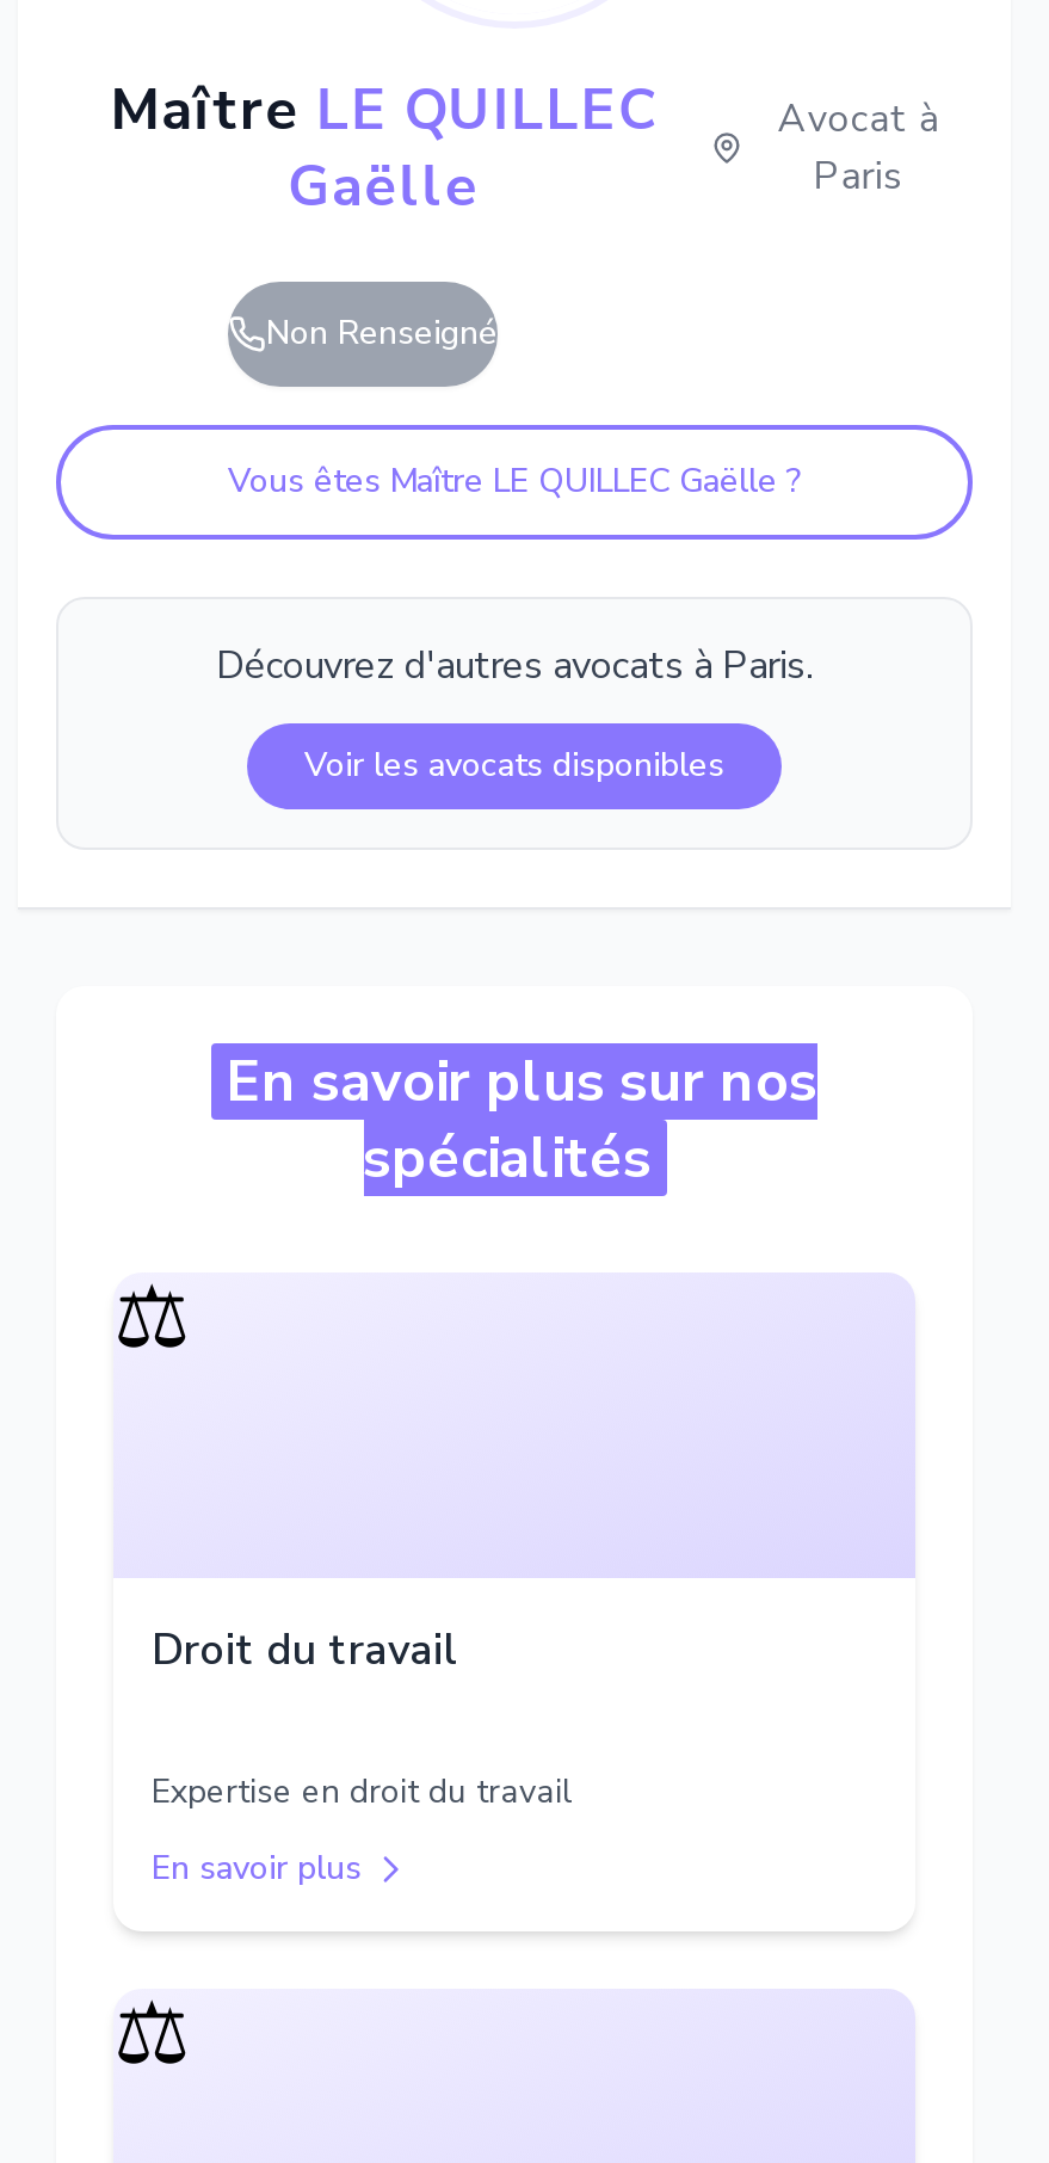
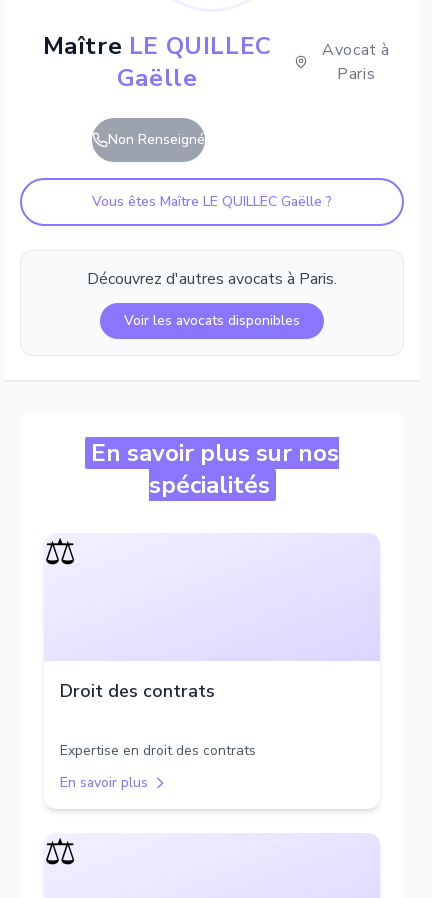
[152,1621,457,1678] Droit du travail -> [60,679,215,703] Droit des contrats
[152,1769,572,1814] Expertise en droit du travail -> [60,741,256,760] Expertise en droit des contrats

